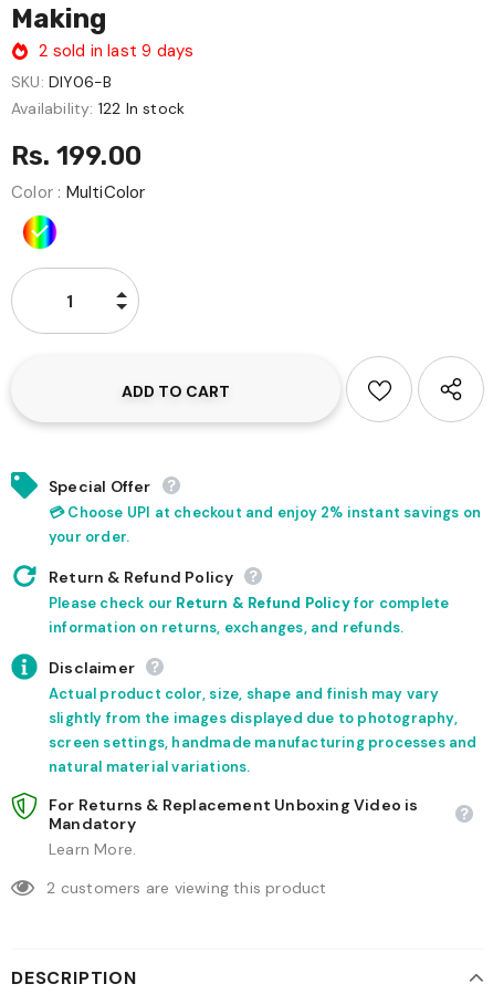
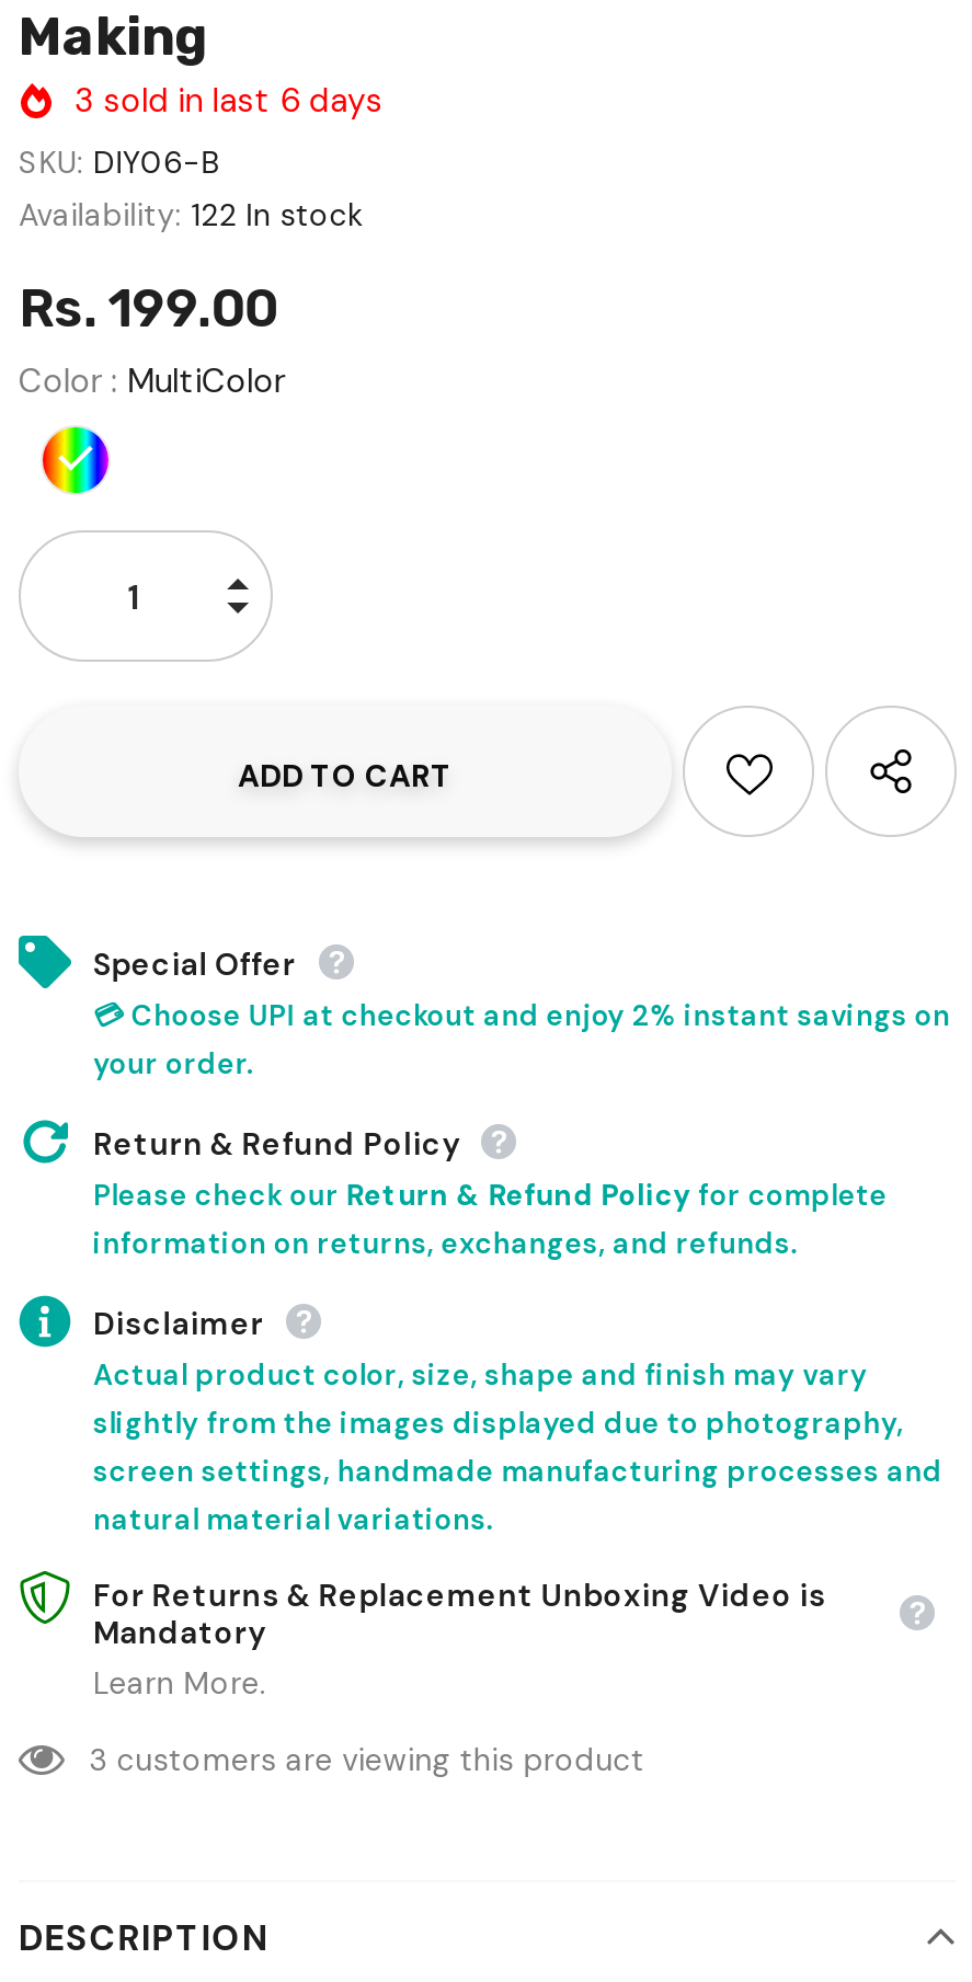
[39,39,194,62] 2 sold in last 9 days -> [74,78,383,122] 3 sold in last 6 days
[47,878,327,898] 2 customers are viewing this product -> [90,1740,645,1780] 3 customers are viewing this product

